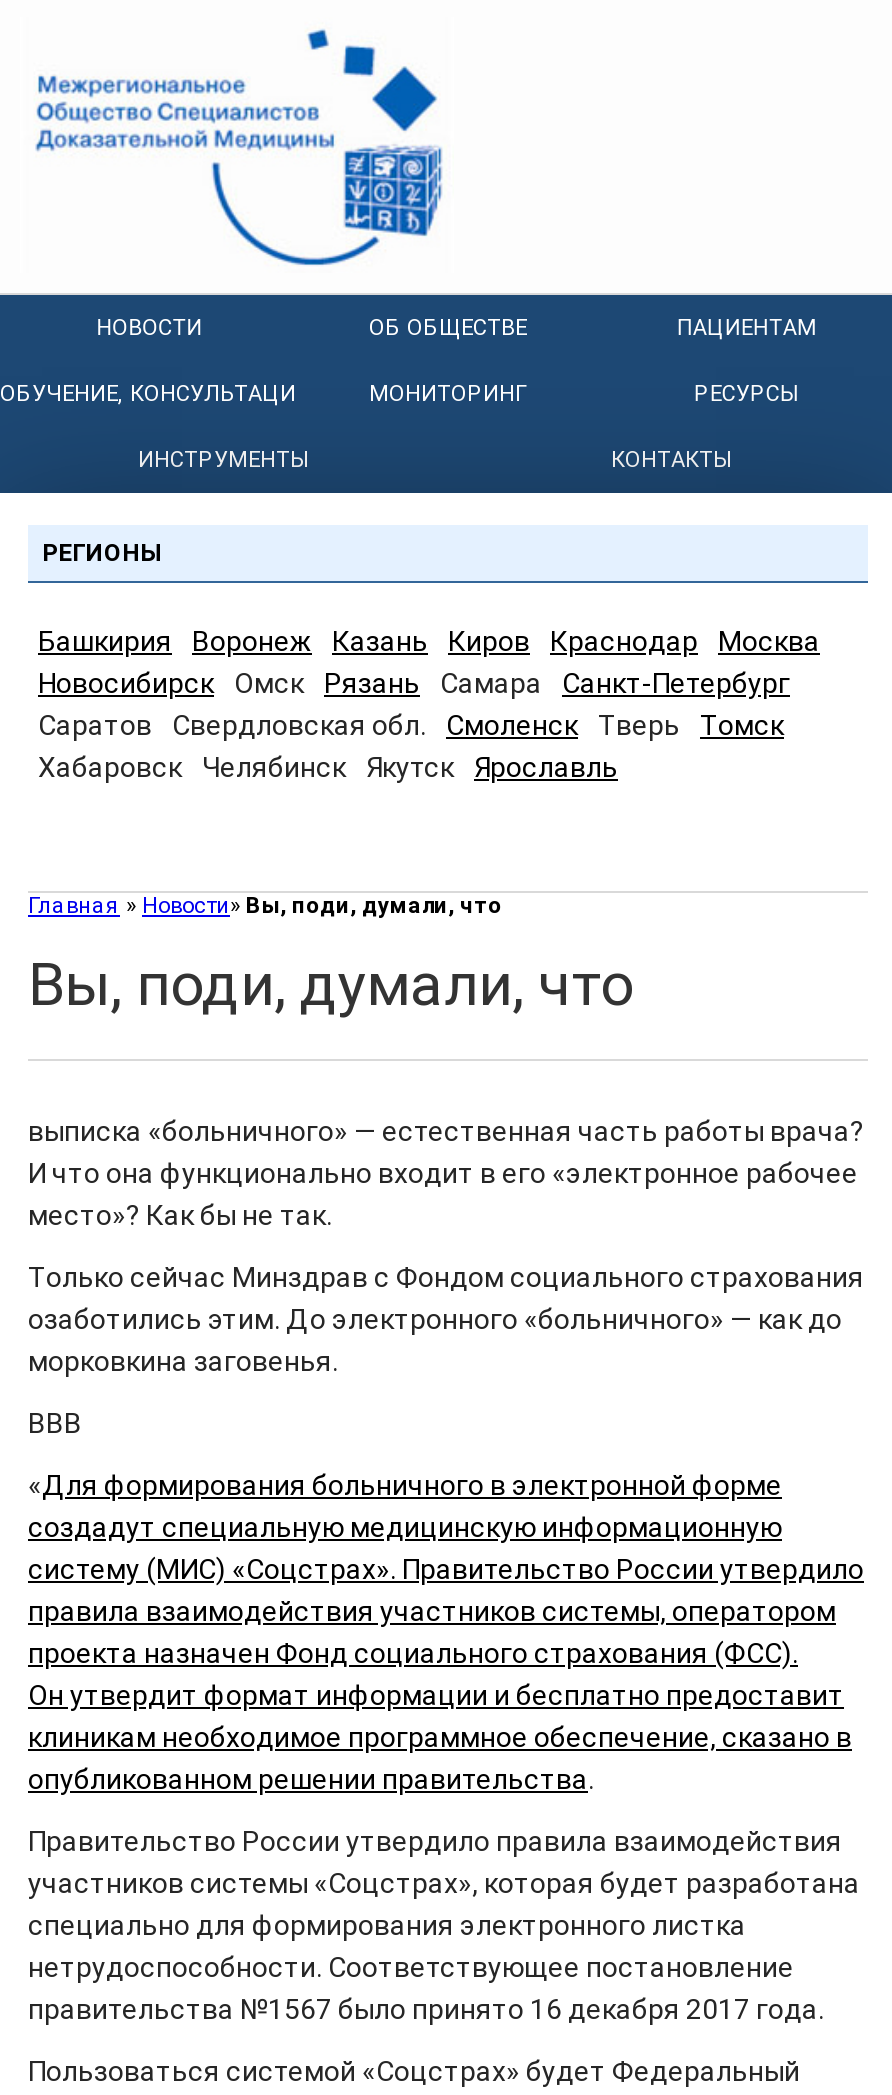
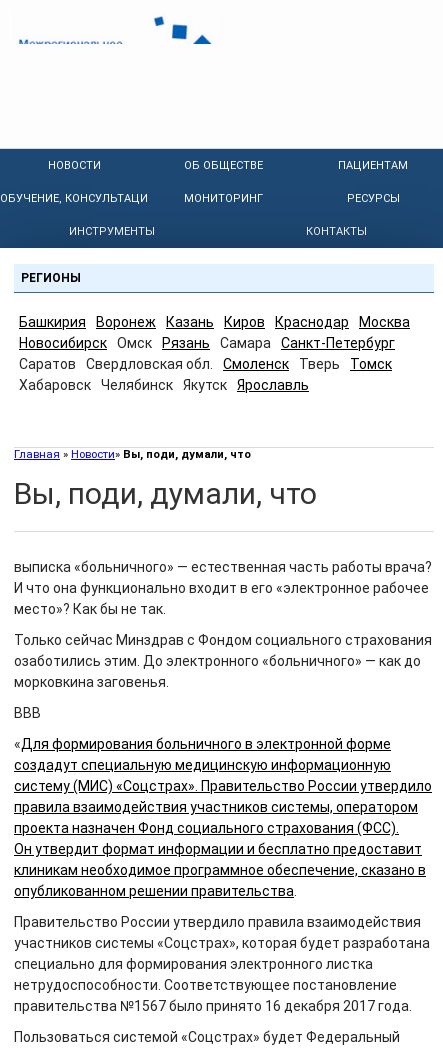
[34,83,444,267] [image] -> none

